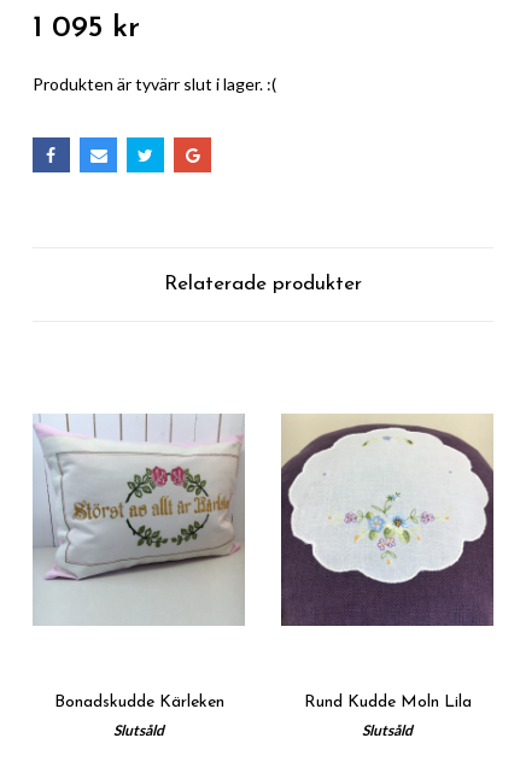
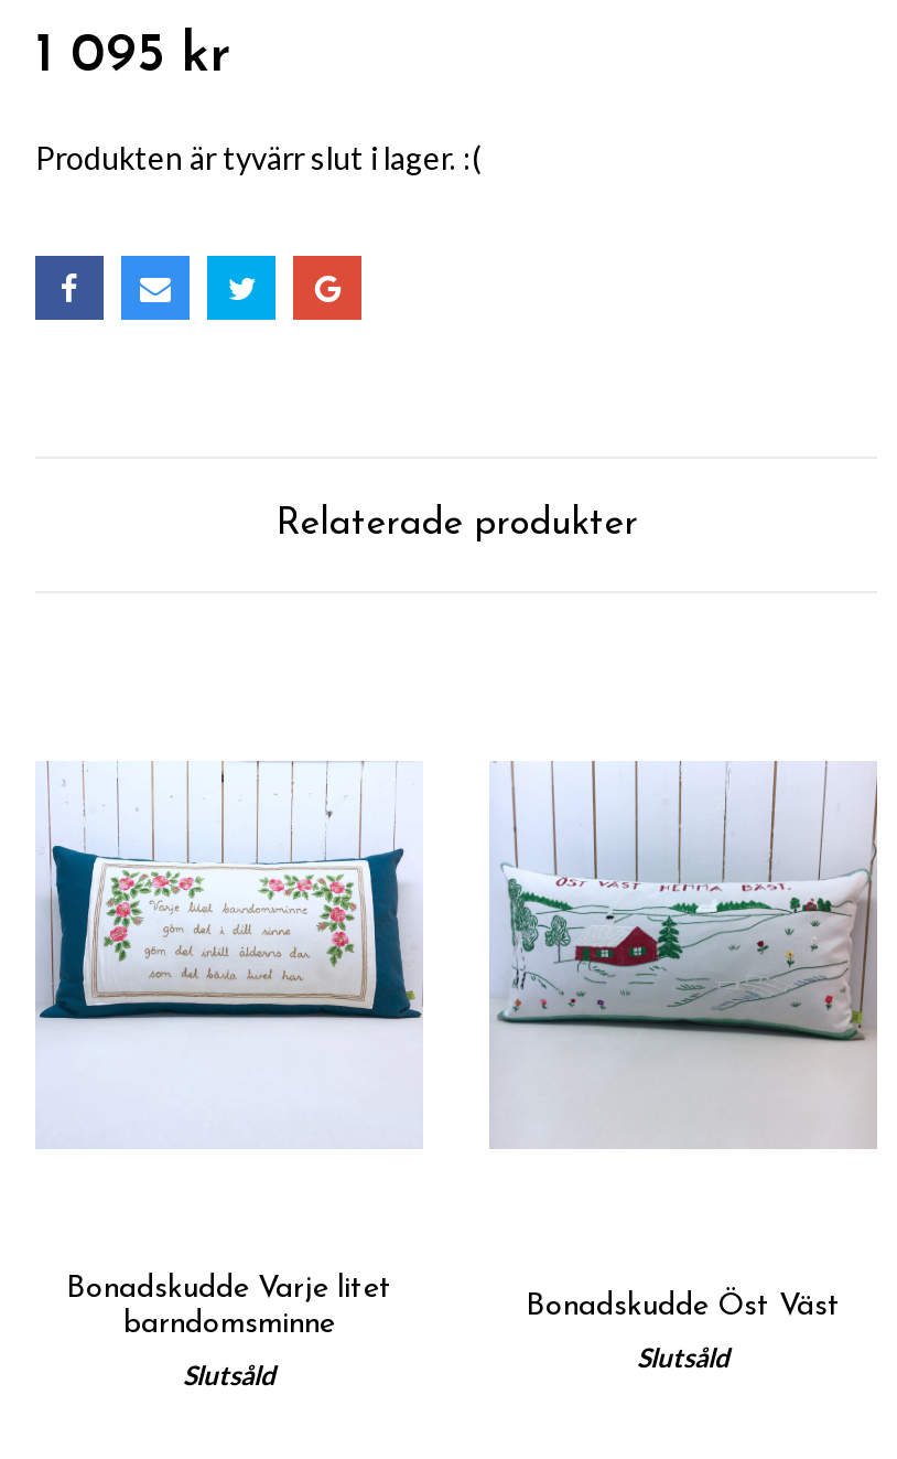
[33,412,246,626] [image] -> [37,765,423,1147] [image]
[280,414,493,627] [image] -> [489,763,877,1149] [image]
[54,693,224,711] Bonadskudde Kärleken -> [66,1272,392,1340] Bonadskudde Varje litet | barndomsminne
[303,693,471,711] Rund Kudde Moln Lila -> [526,1289,841,1322] Bonadskudde Öst Väst

